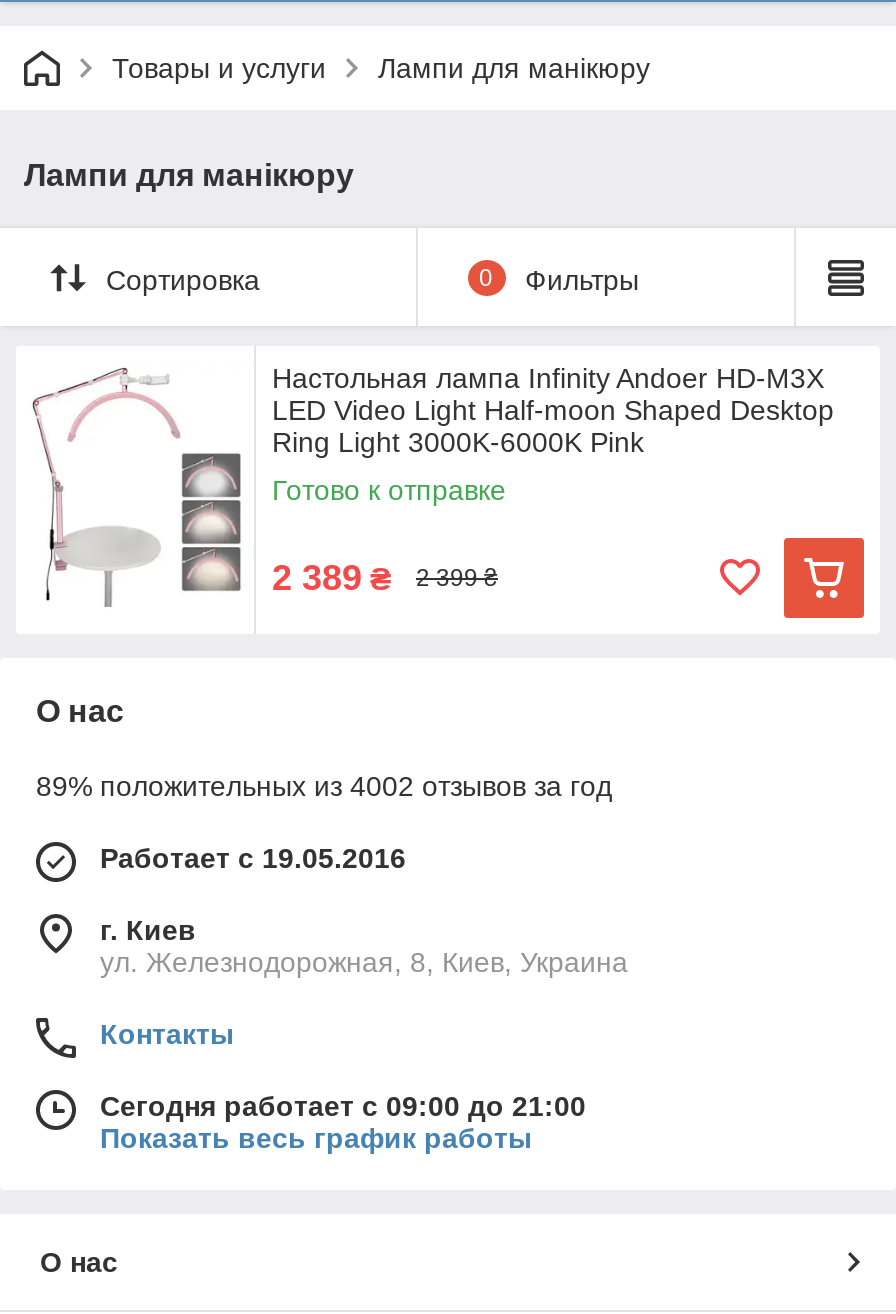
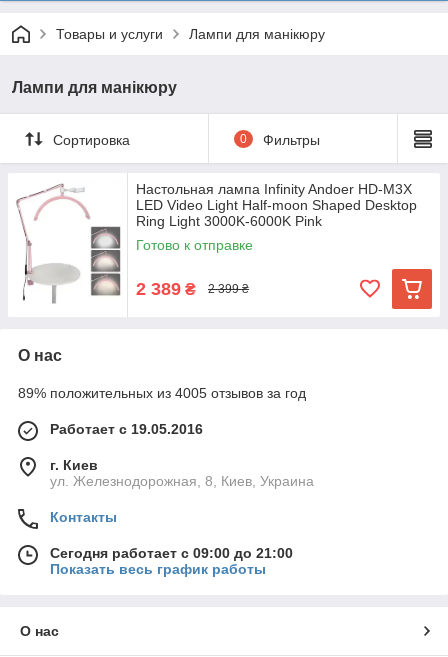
[36,770,612,802] 89% положительных из 4002 отзывов за год -> [18,385,306,401] 89% положительных из 4005 отзывов за год

